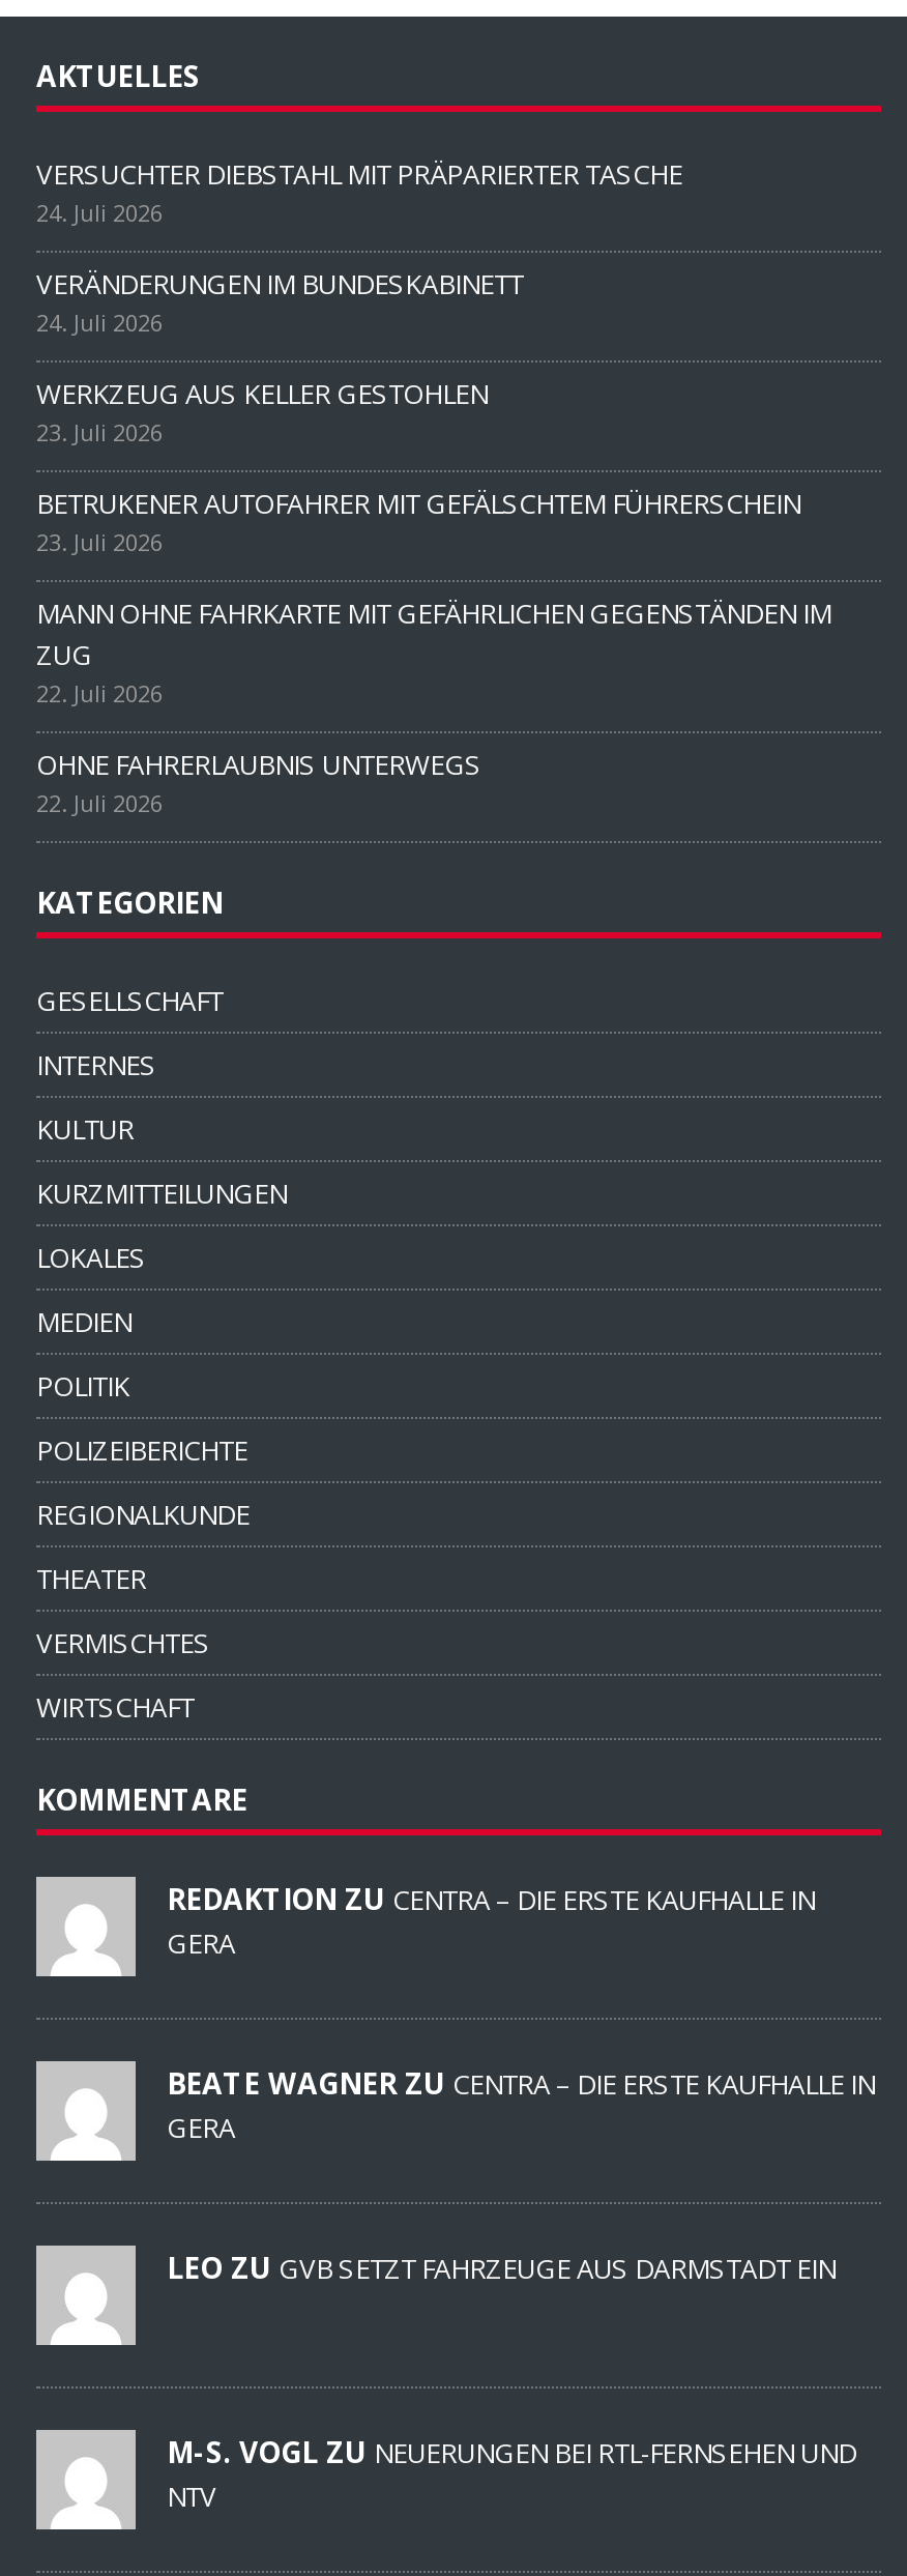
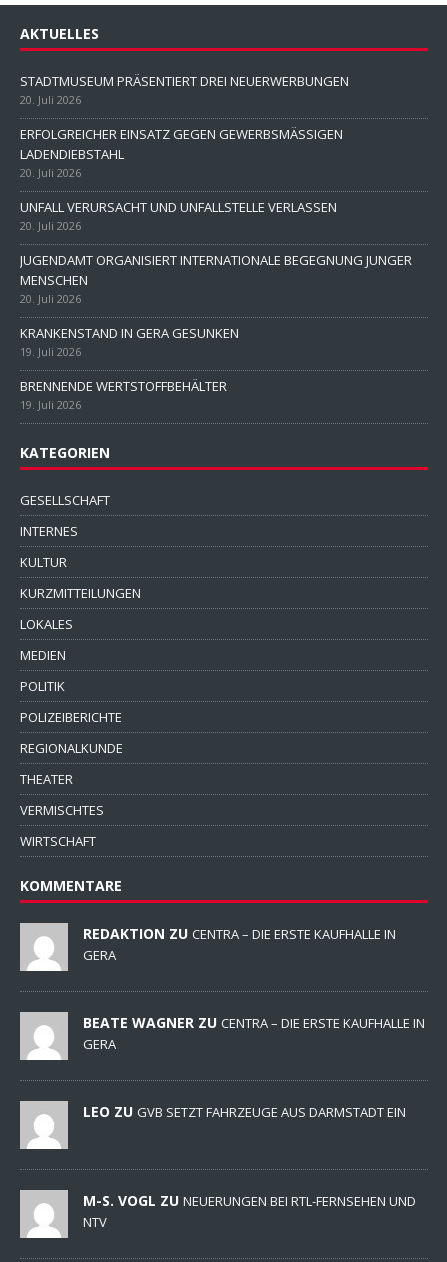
[36,156,682,228] VERSUCHTER DIEBSTAHL MIT PRÄPARIERTER TASCHE | 24. Juli 2026 -> [20,72,349,107] STADTMUSEUM PRÄSENTIERT DREI NEUERWERBUNGEN | 20. Juli 2026
[36,266,523,338] VERÄNDERUNGEN IM BUNDESKABINETT | 24. Juli 2026 -> [20,125,343,180] ERFOLGREICHER EINSATZ GEGEN GEWERBSMÄSSIGEN | LADENDIEBSTAHL | 20. Juli 2026
[36,375,488,448] WERKZEUG AUS KELLER GESTOHLEN | 23. Juli 2026 -> [20,198,337,233] UNFALL VERURSACHT UND UNFALLSTELLE VERLASSEN | 20. Juli 2026
[36,485,800,558] BETRUKENER AUTOFAHRER MIT GEFÄLSCHTEM FÜHRERSCHEIN | 23. Juli 2026 -> [20,251,412,306] JUGENDAMT ORGANISIERT INTERNATIONALE BEGEGNUNG JUNGER | MENSCHEN | 20. Juli 2026
[36,595,831,709] MANN OHNE FAHRKARTE MIT GEFÄHRLICHEN GEGENSTÄNDEN IM | ZUG | 22. Juli 2026 -> [20,324,239,359] KRANKENSTAND IN GERA GESUNKEN | 19. Juli 2026
[36,746,481,819] OHNE FAHRERLAUBNIS UNTERWEGS | 22. Juli 2026 -> [20,377,227,412] BRENNENDE WERTSTOFFBEHÄLTER | 19. Juli 2026

